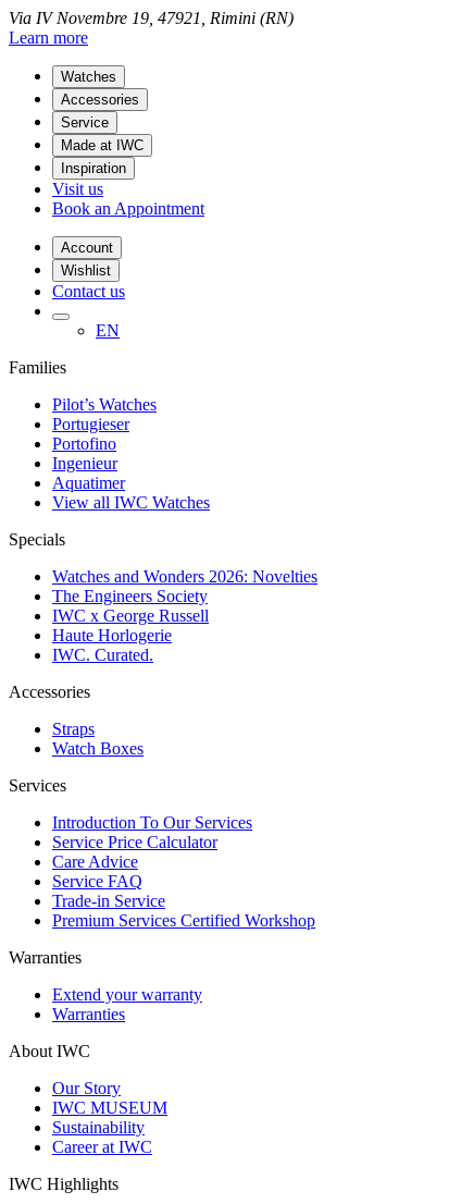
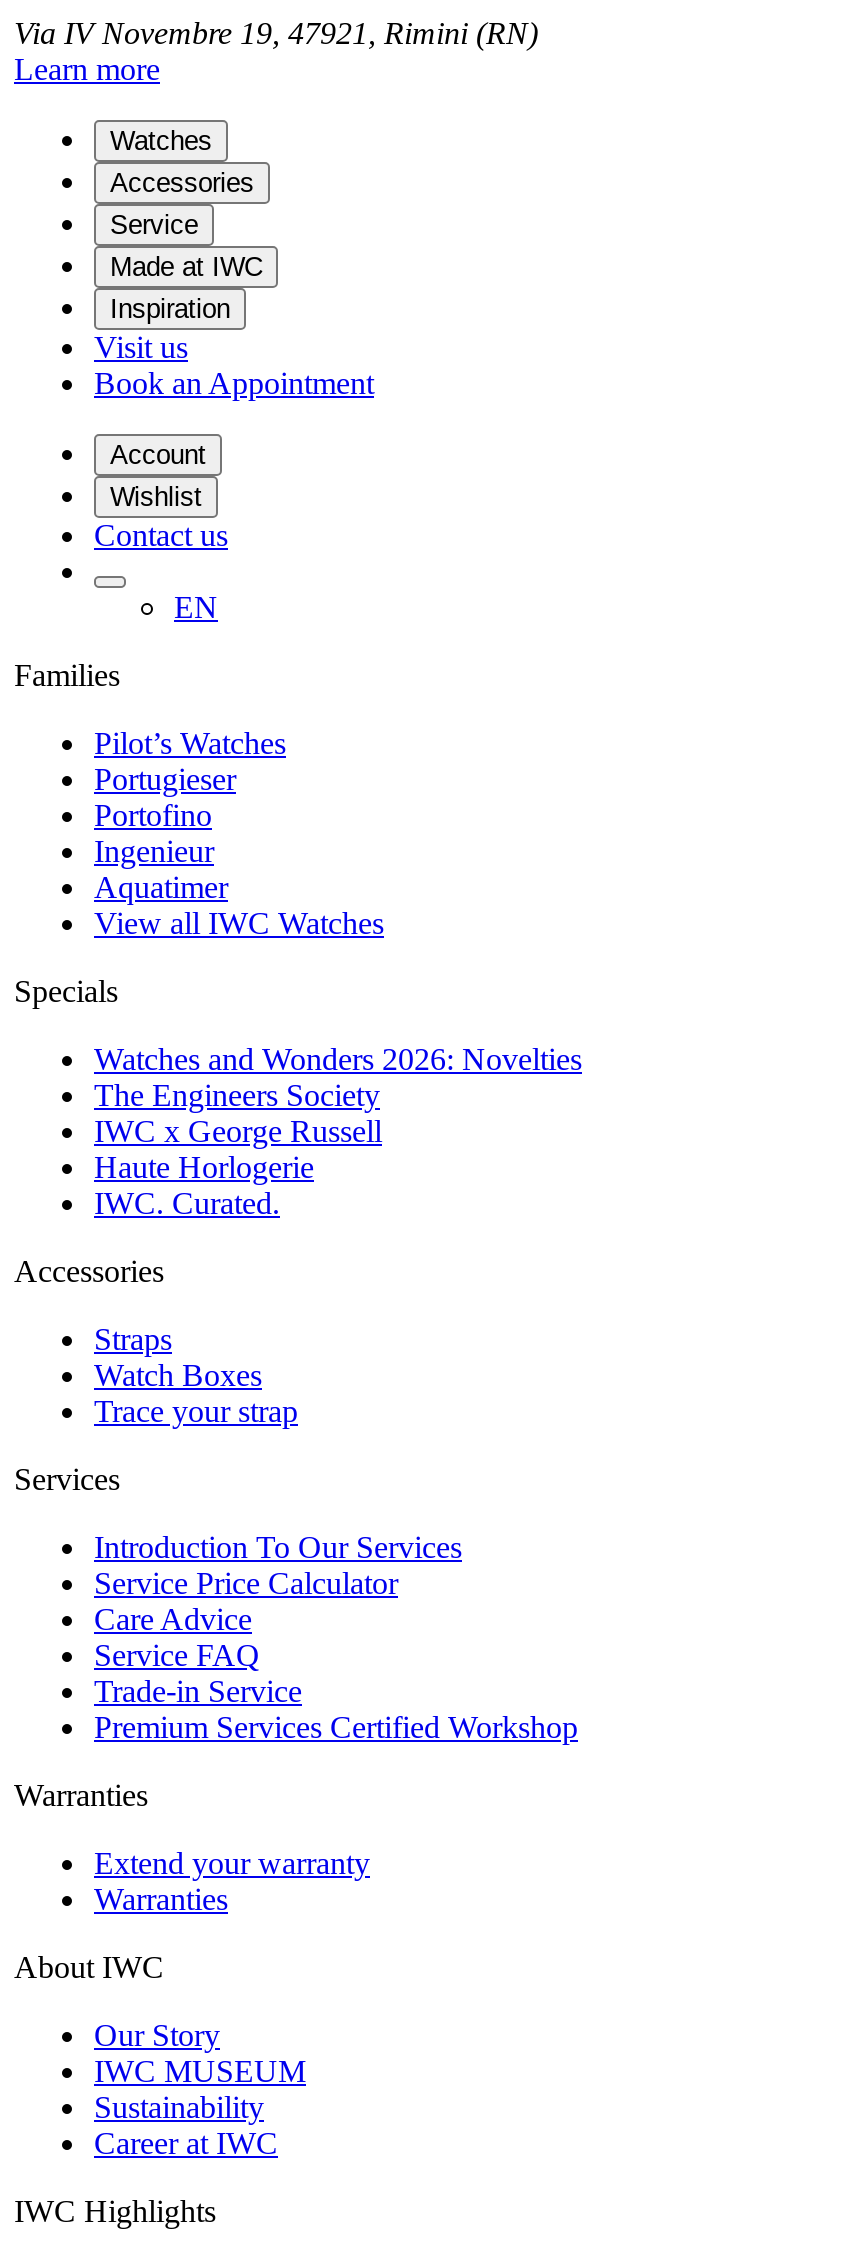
none -> [94,1395,298,1429] Trace your strap

